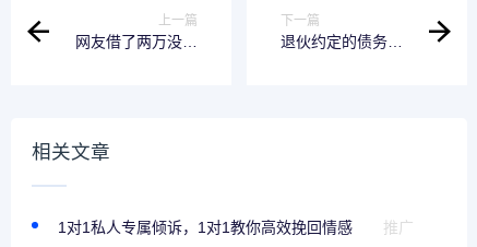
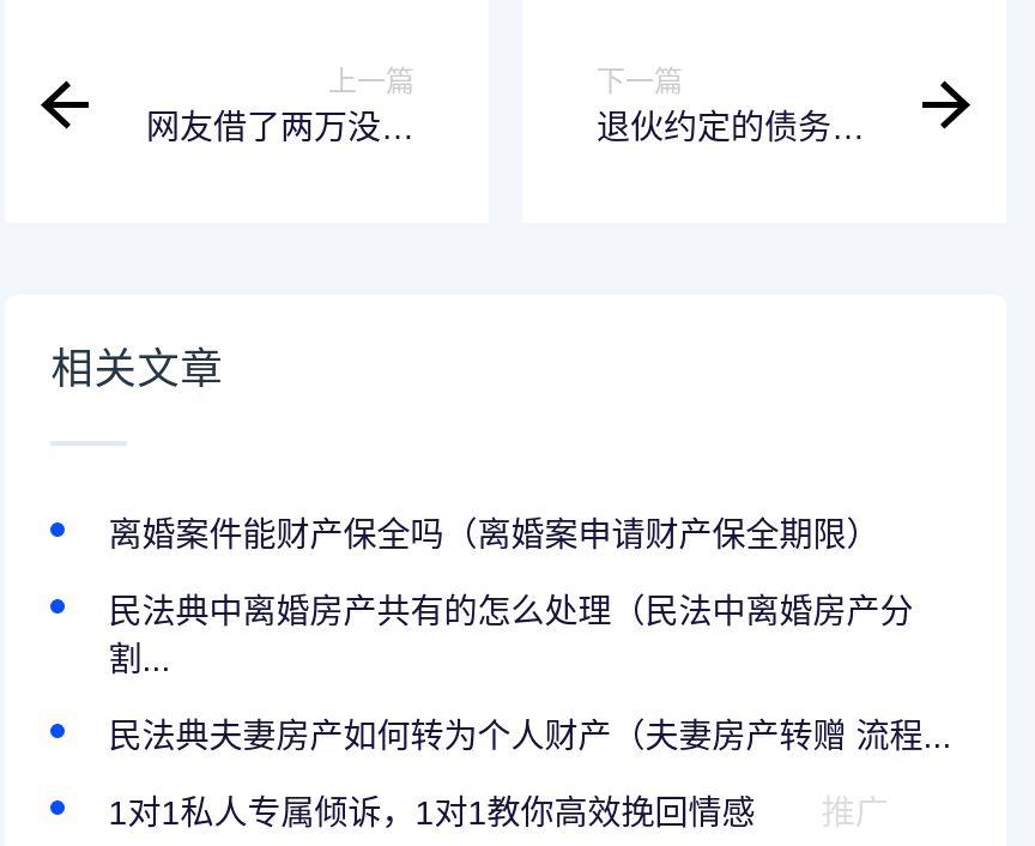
none -> [108,515,952,755] 离婚案件能财产保全吗（离婚案申请财产保全期限） | 民法典中离婚房产共有的怎么处理（民法中离婚房产分 | 割... | 民法典夫妻房产如何转为个人财产（夫妻房产转赠 流程...

